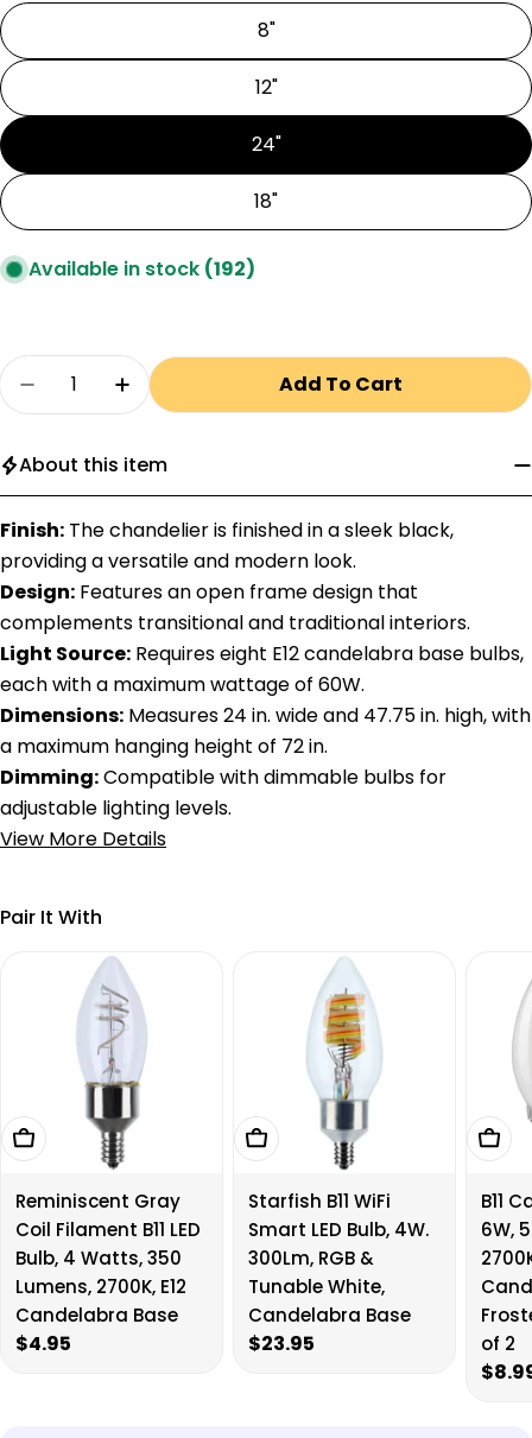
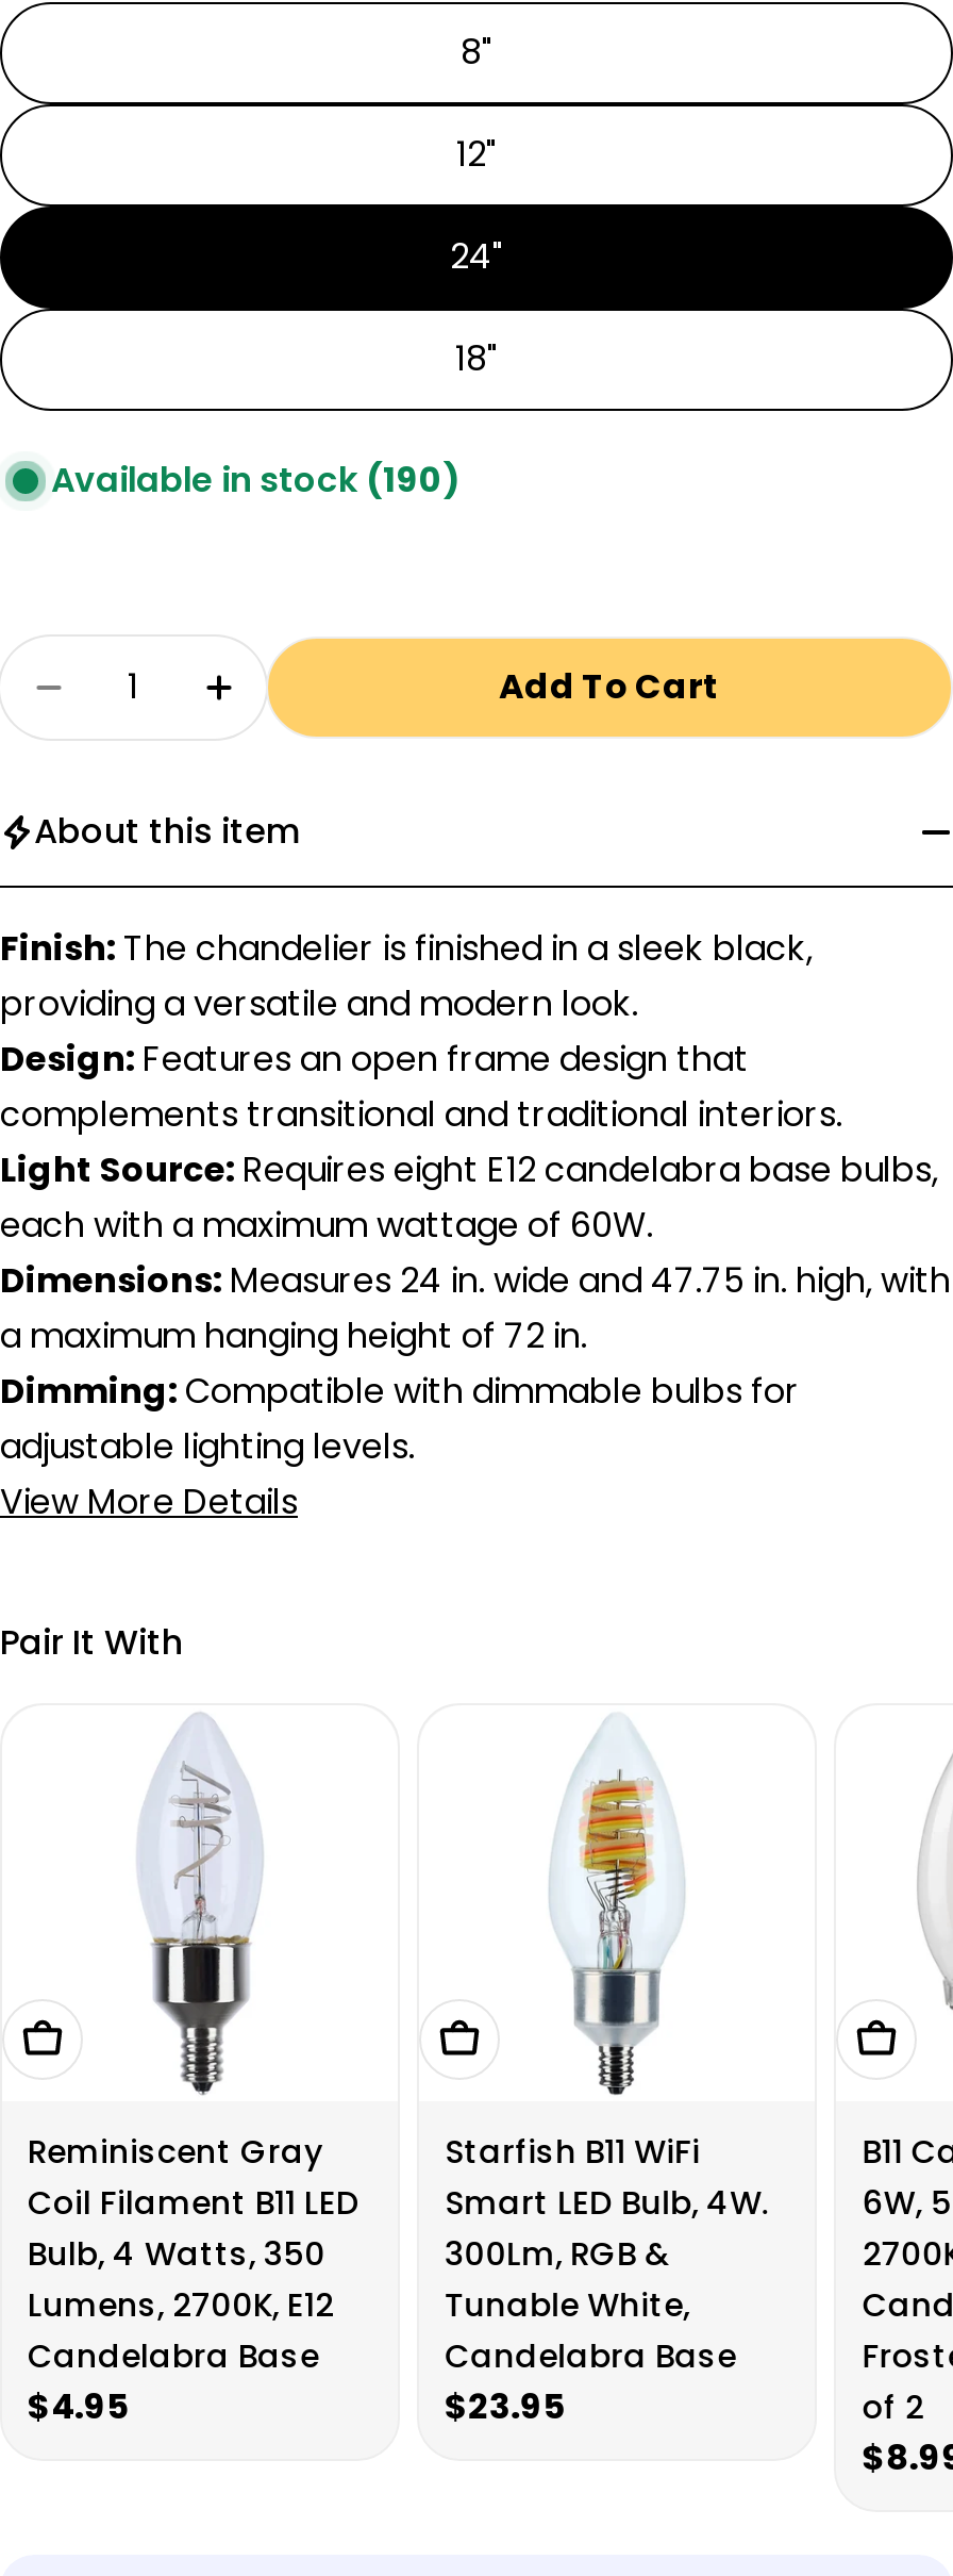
[28,255,255,282] Available in stock (192) -> [51,455,459,504] Available in stock (190)

